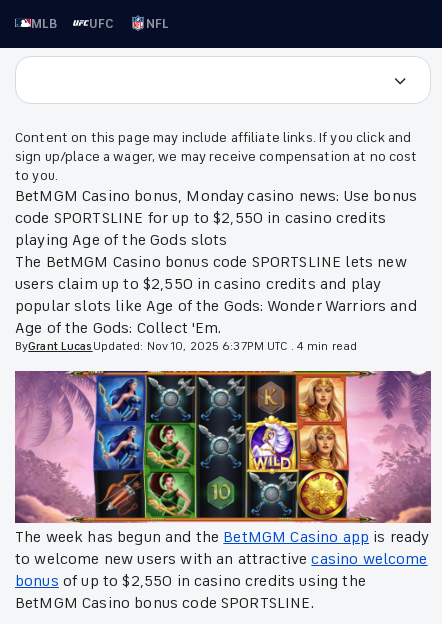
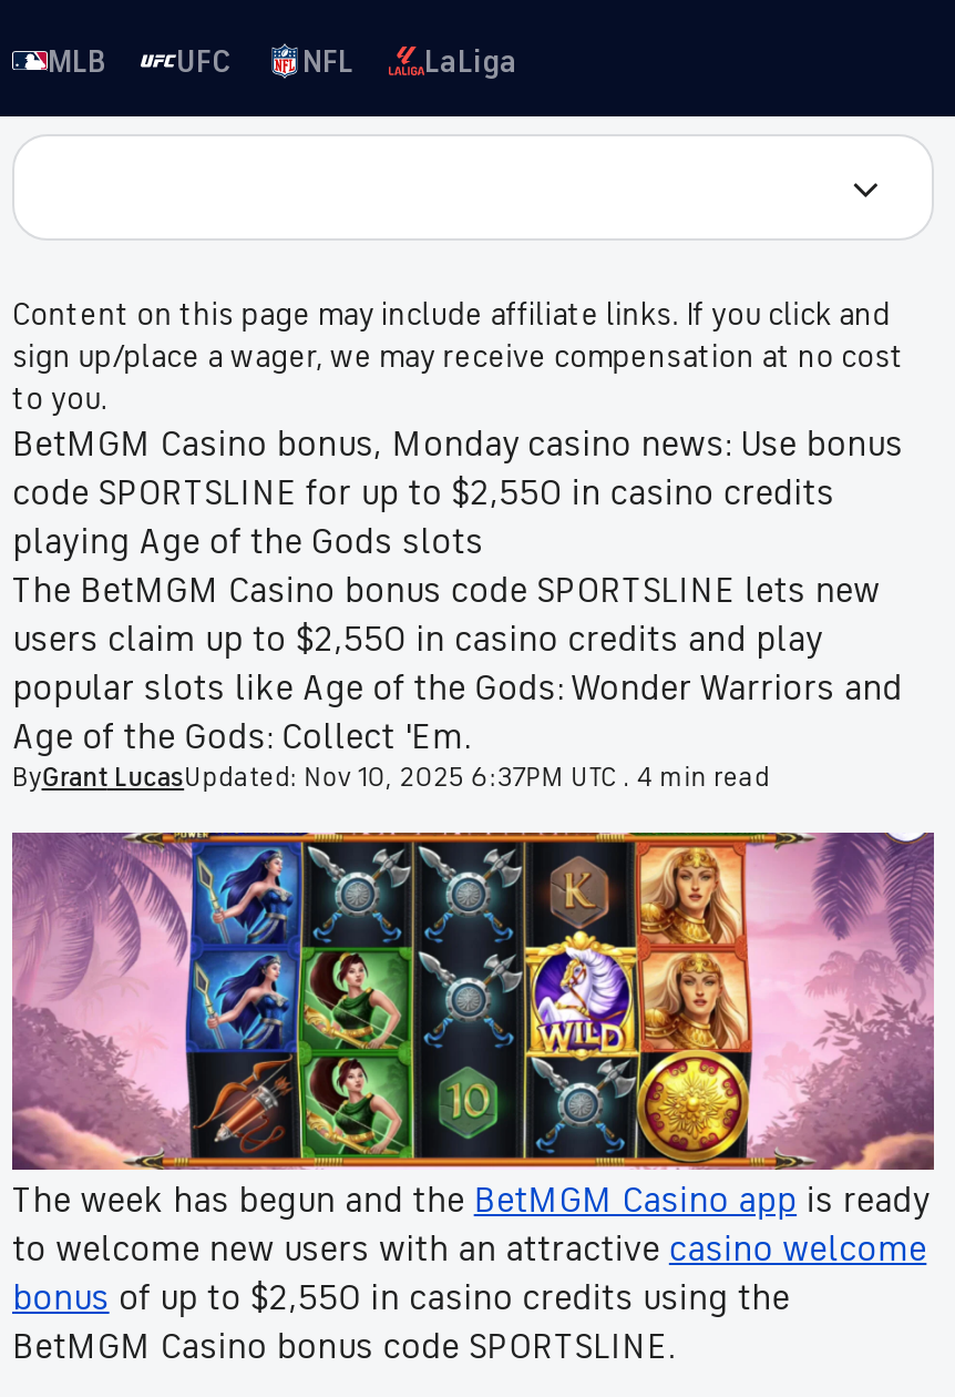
none -> [424,42,517,80] LaLiga

